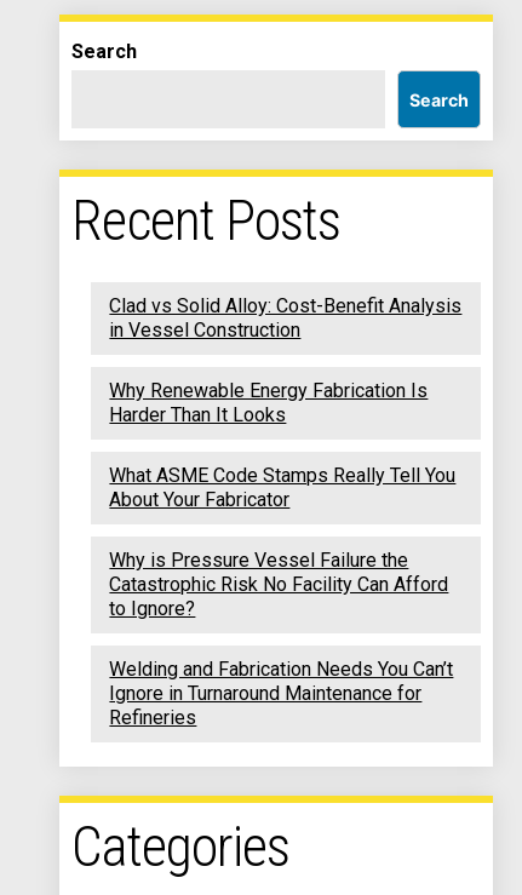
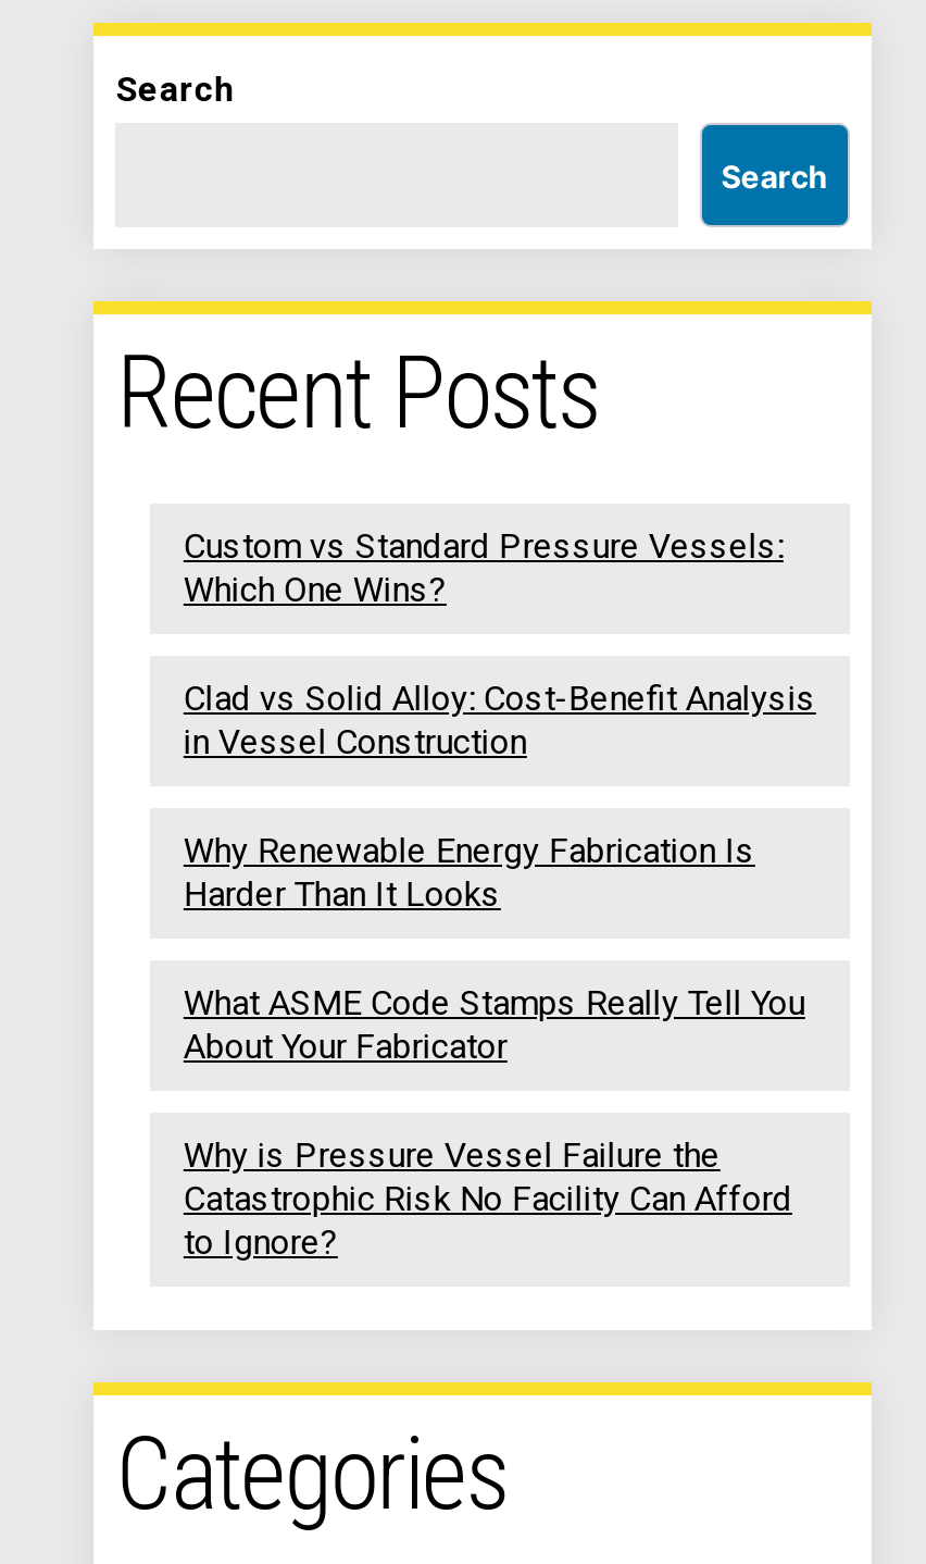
none -> [183,525,783,610] Custom vs Standard Pressure Vessels: | Which One Wins?
moved [109,294,462,620] -> [183,678,816,1263]: Clad vs Solid Alloy: Cost-Benefit Analysis | in Vessel Construction | Why Renewable Energy Fabrication Is | ... | Catastrophic Risk No Facility Can Afford | to Ignore?
[109,658,453,729] Welding and Fabrication Needs You Can’t | Ignore in Turnaround Maintenance for | Refineries -> none

